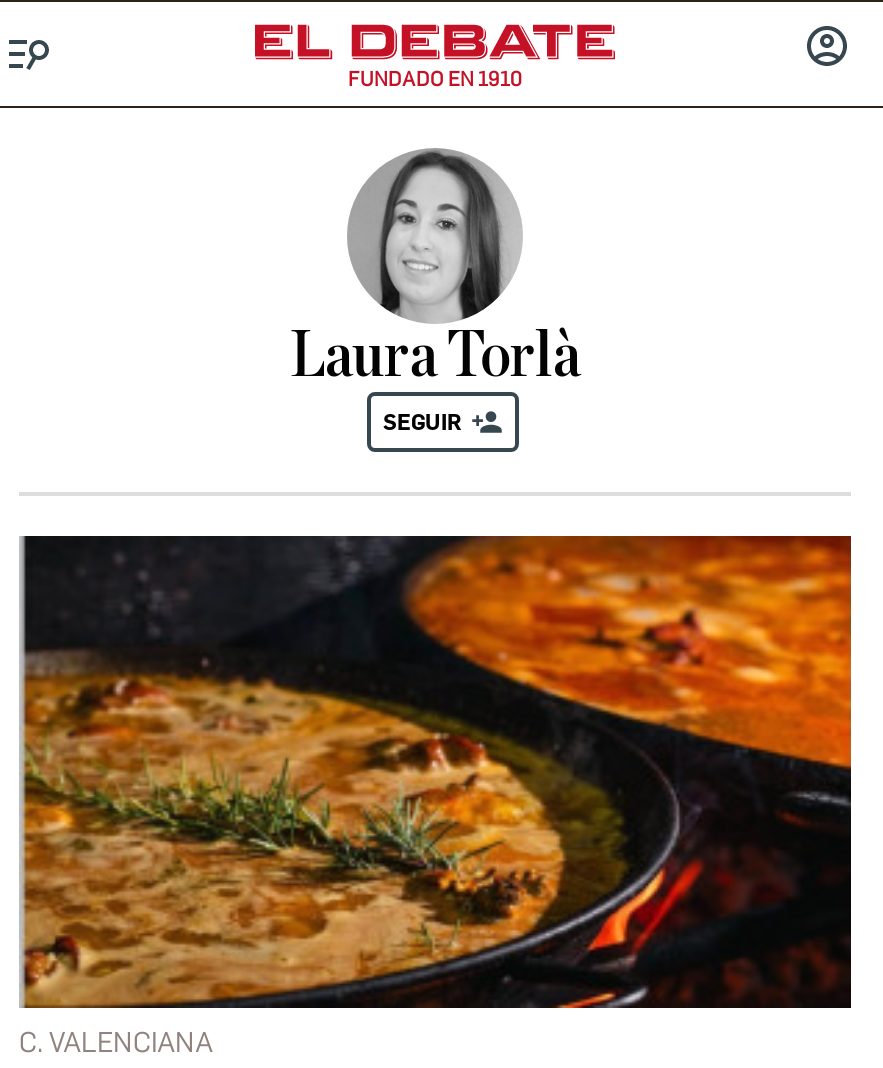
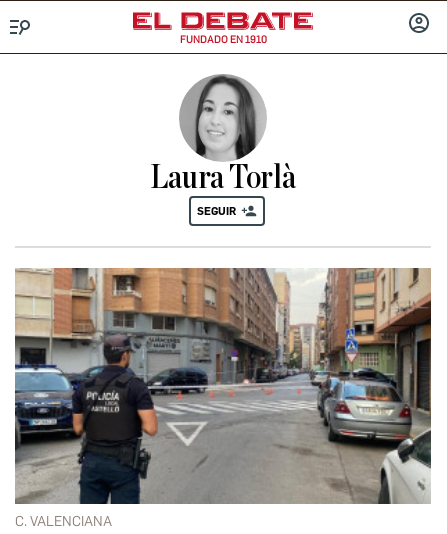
[21,534,853,1010] [image] -> [15,267,432,505] [image]

